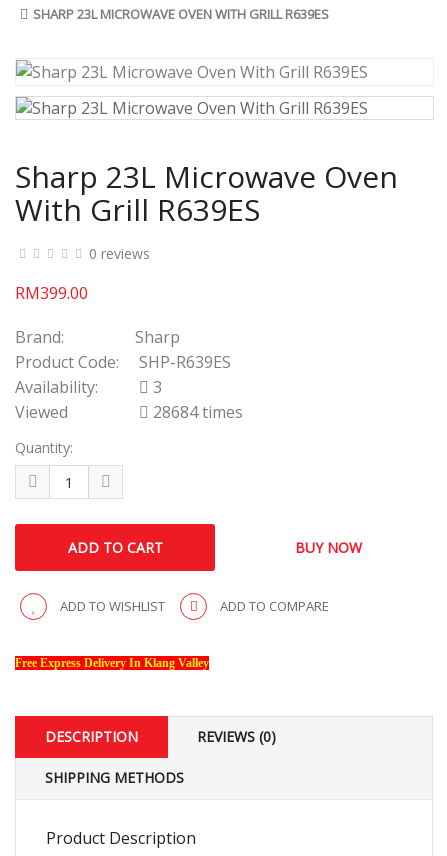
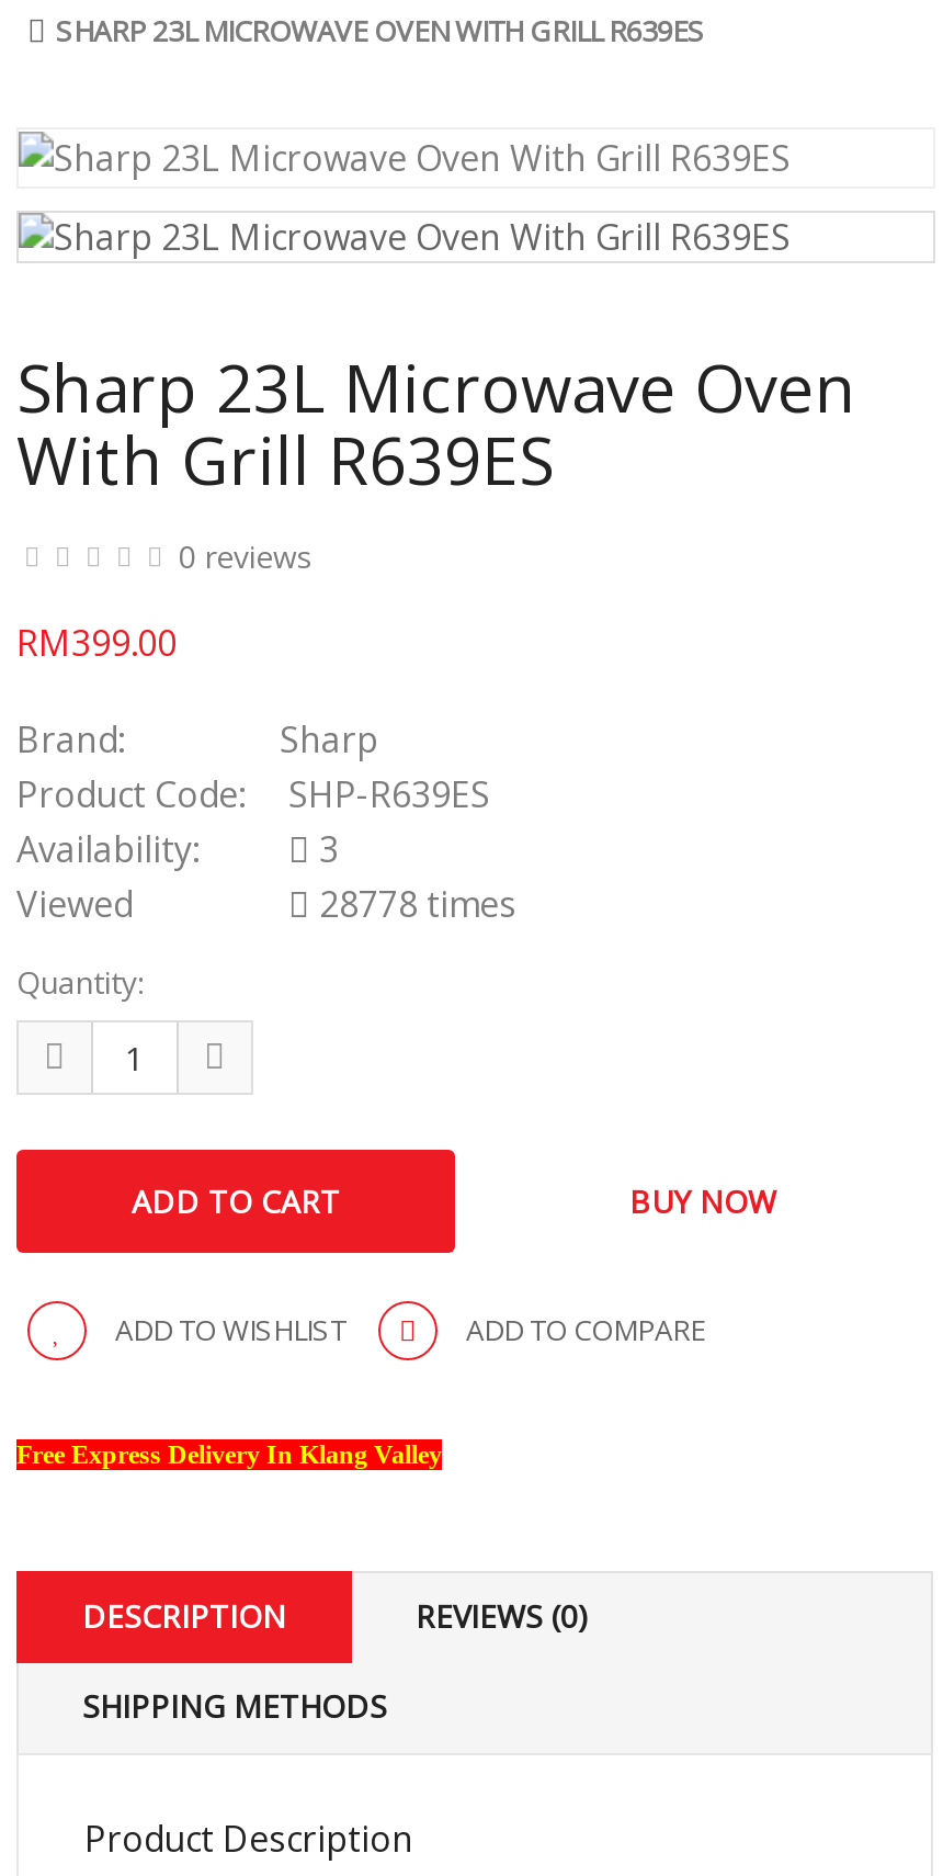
[149,401,243,423] 28684 times -> [310,880,516,928] 28778 times

